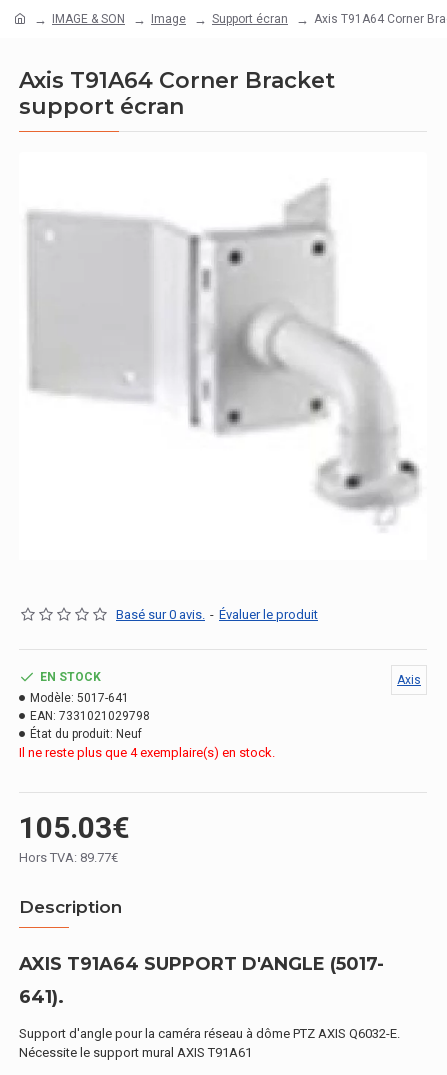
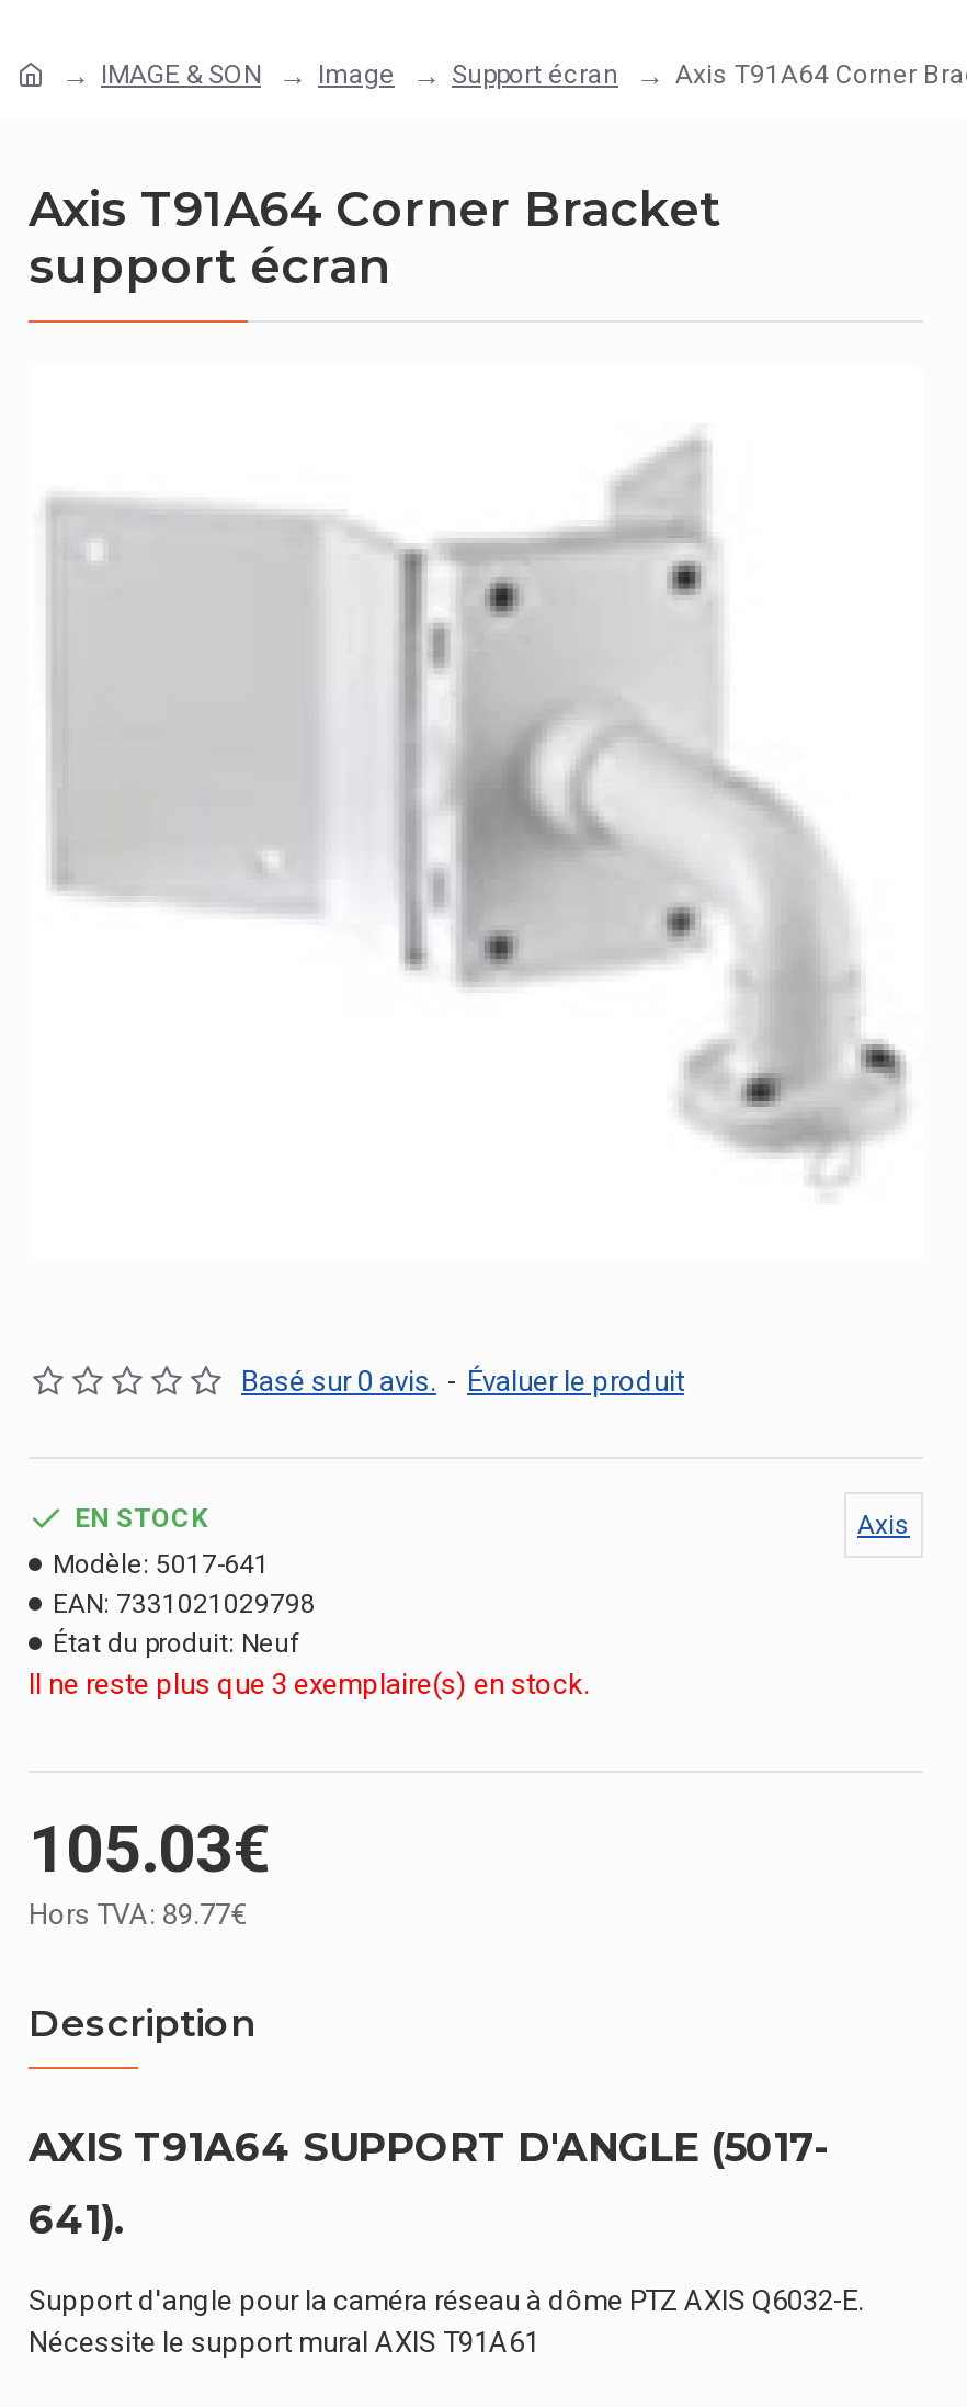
[19,745,275,760] Il ne reste plus que 4 exemplaire(s) en stock. -> [29,1668,590,1700] Il ne reste plus que 3 exemplaire(s) en stock.

